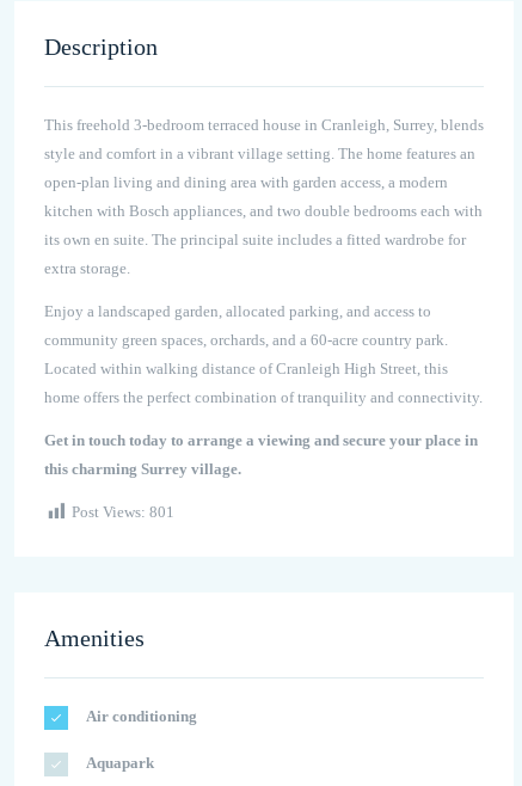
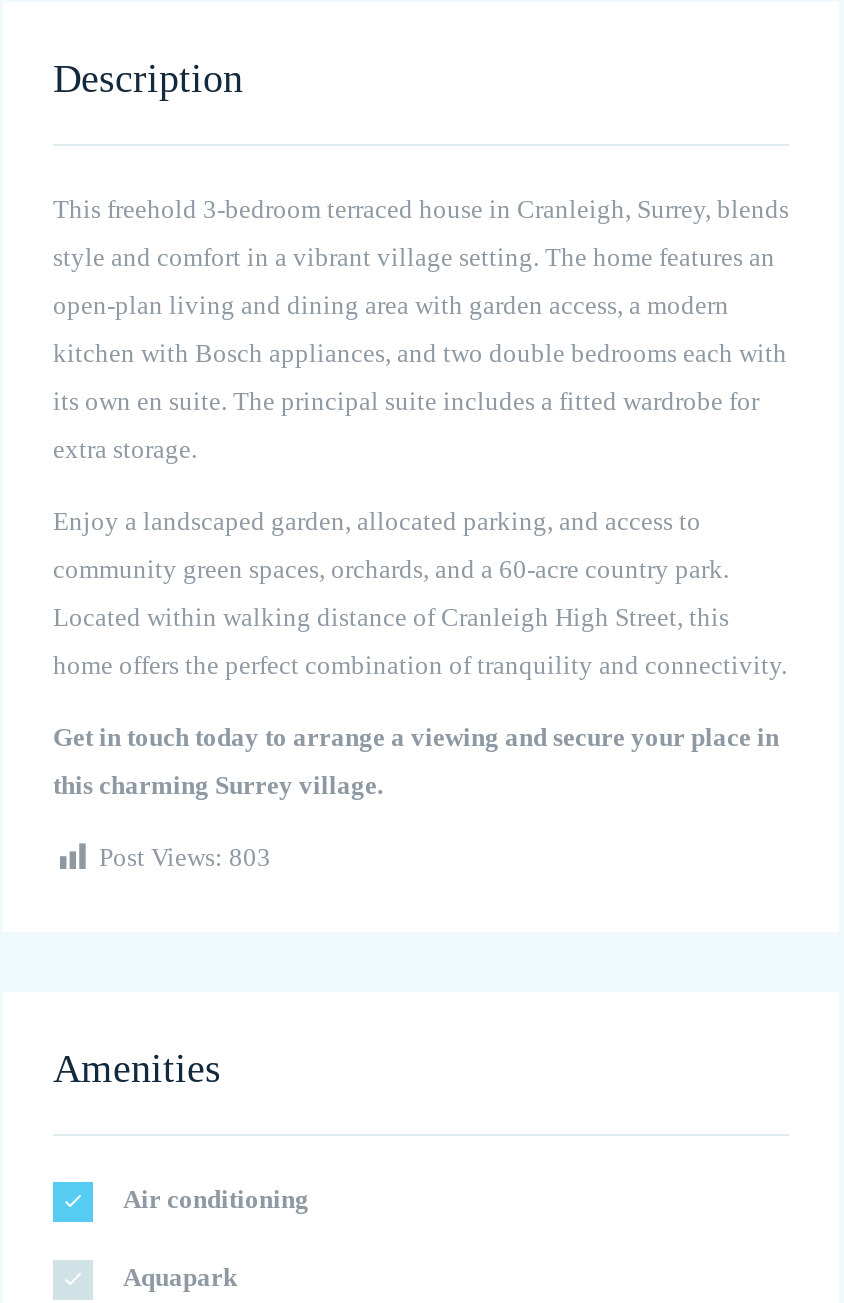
[72,502,174,520] Post Views: 801 -> [99,841,271,871] Post Views: 803

